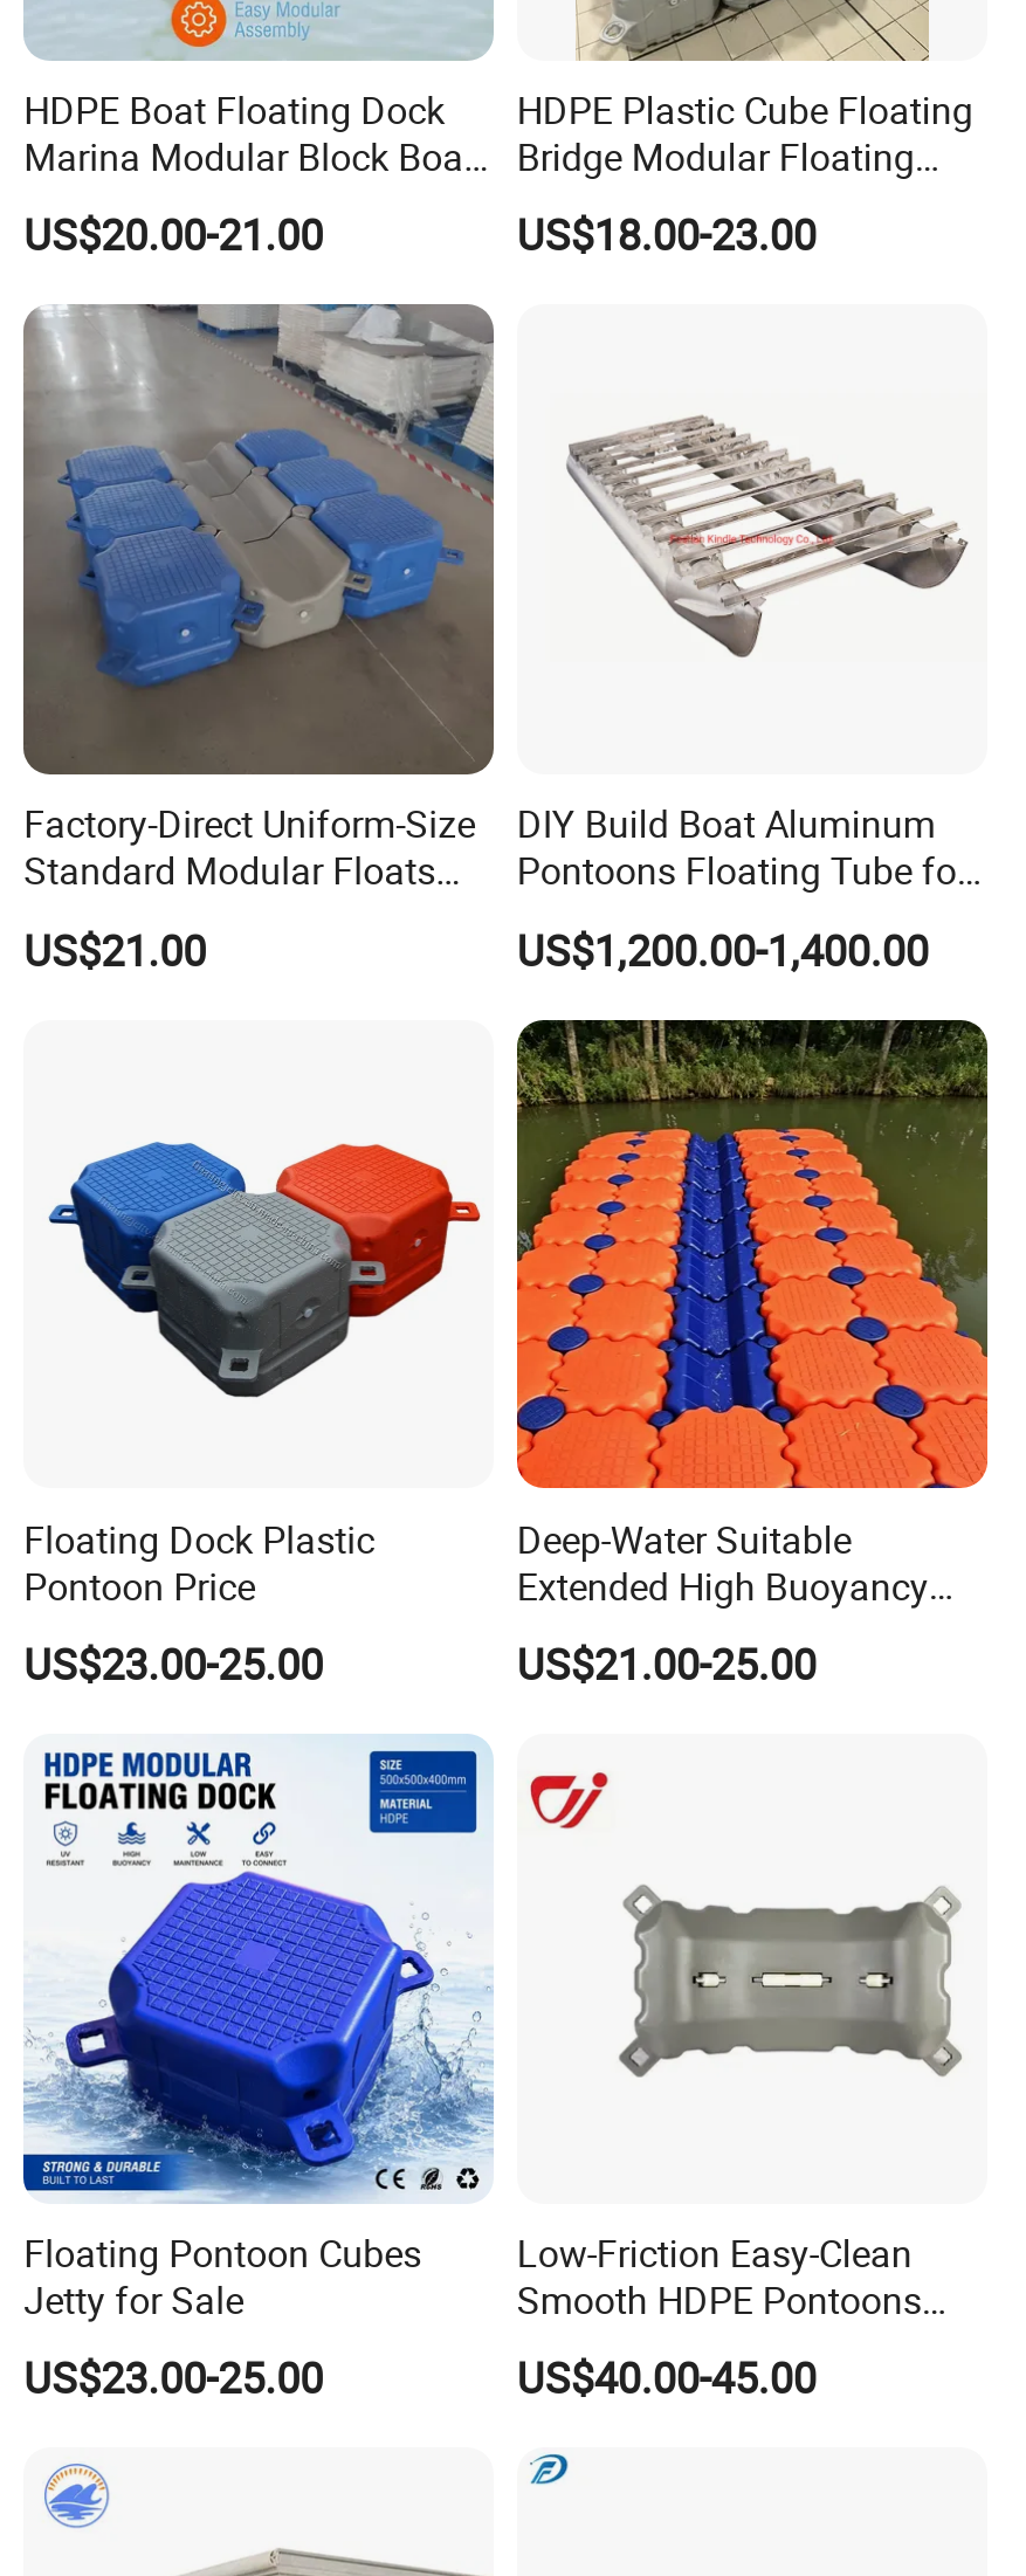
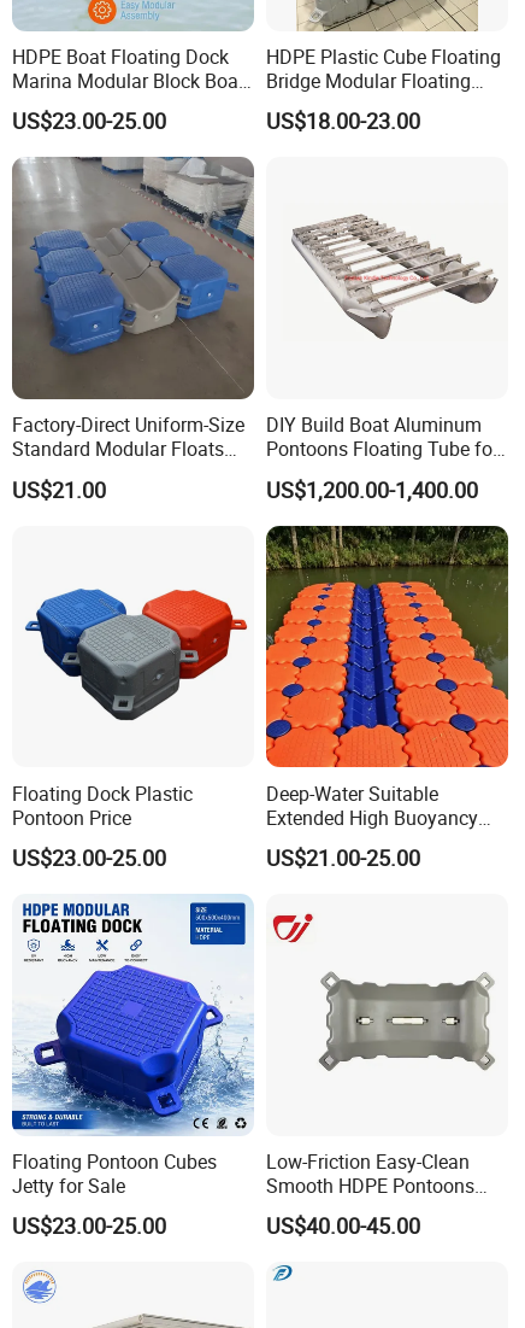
[24,206,323,262] US$20.00-21.00 -> [12,106,166,135] US$23.00-25.00

